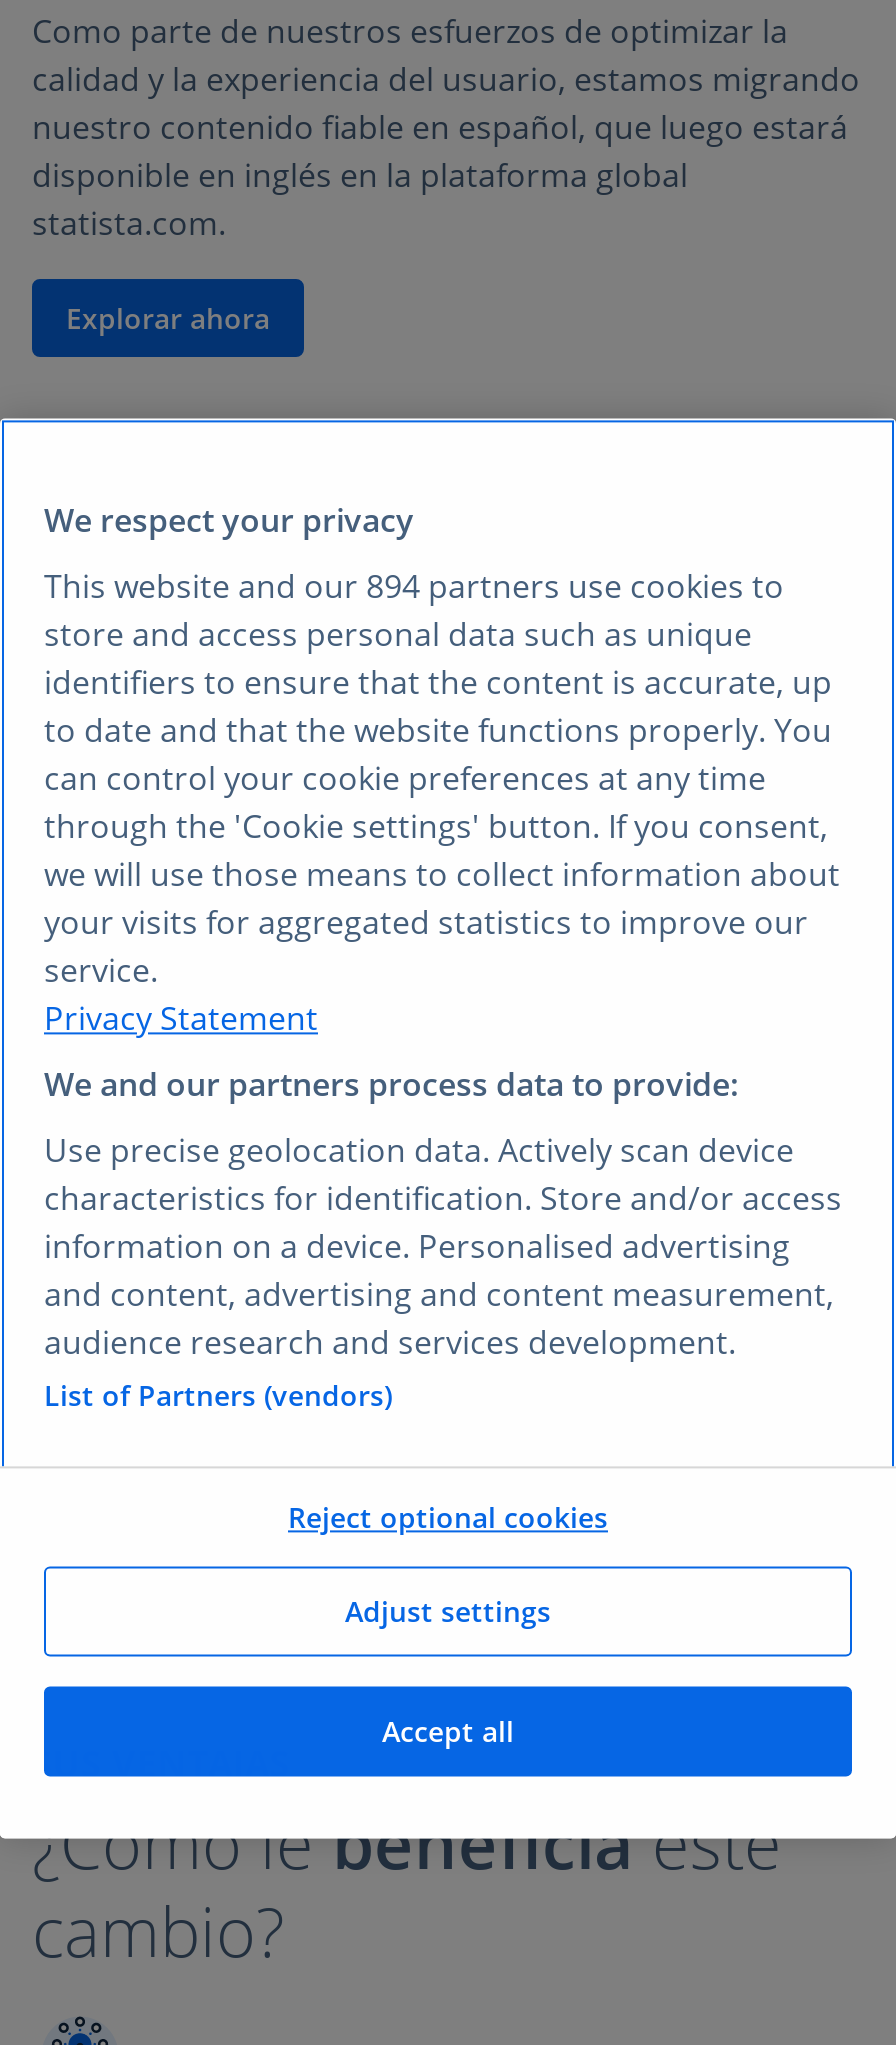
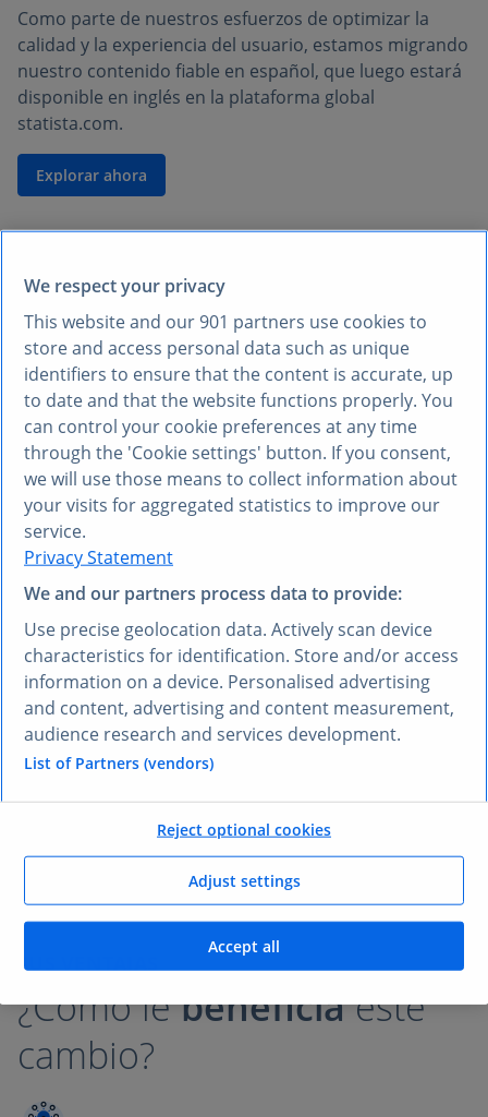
[44,564,784,608] This website and our 894 partners use cookies to -> [24,309,427,333] This website and our 901 partners use cookies to

